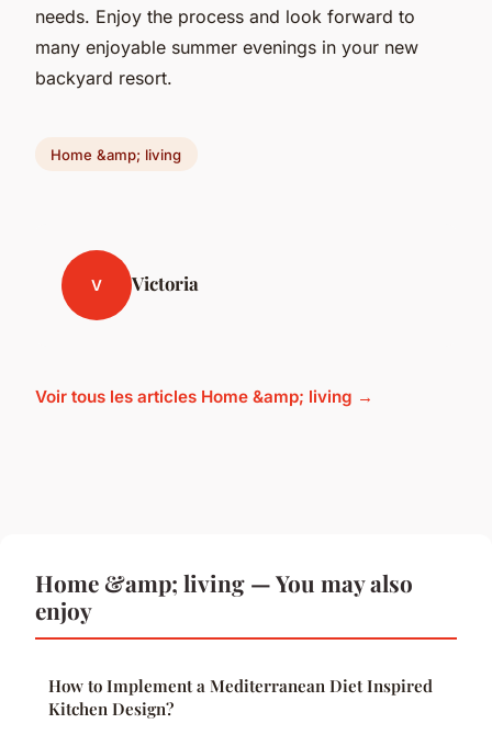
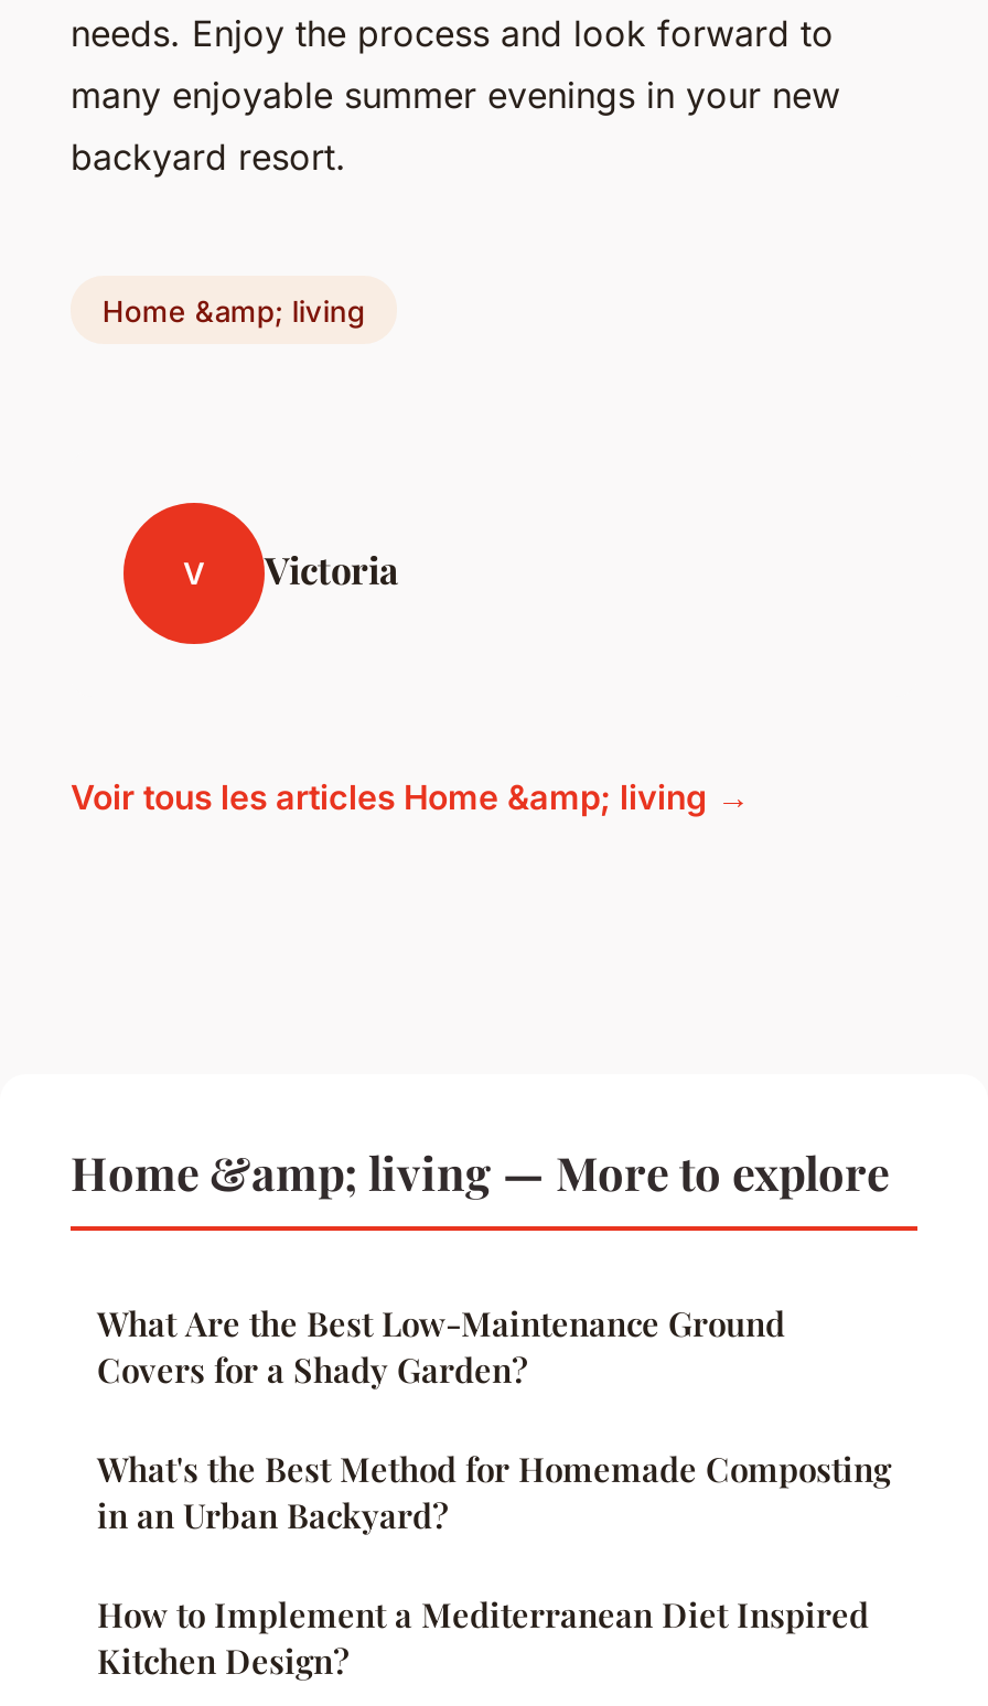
[35,568,413,626] Home &amp; living — You may also | enjoy -> [71,1141,891,1538] Home &amp; living — More to explore | What Are the Best Low-Maintenance Ground | Covers for a Shady Garden? | What's the Best Method for Homemade Composting | in an Urban Backyard?

